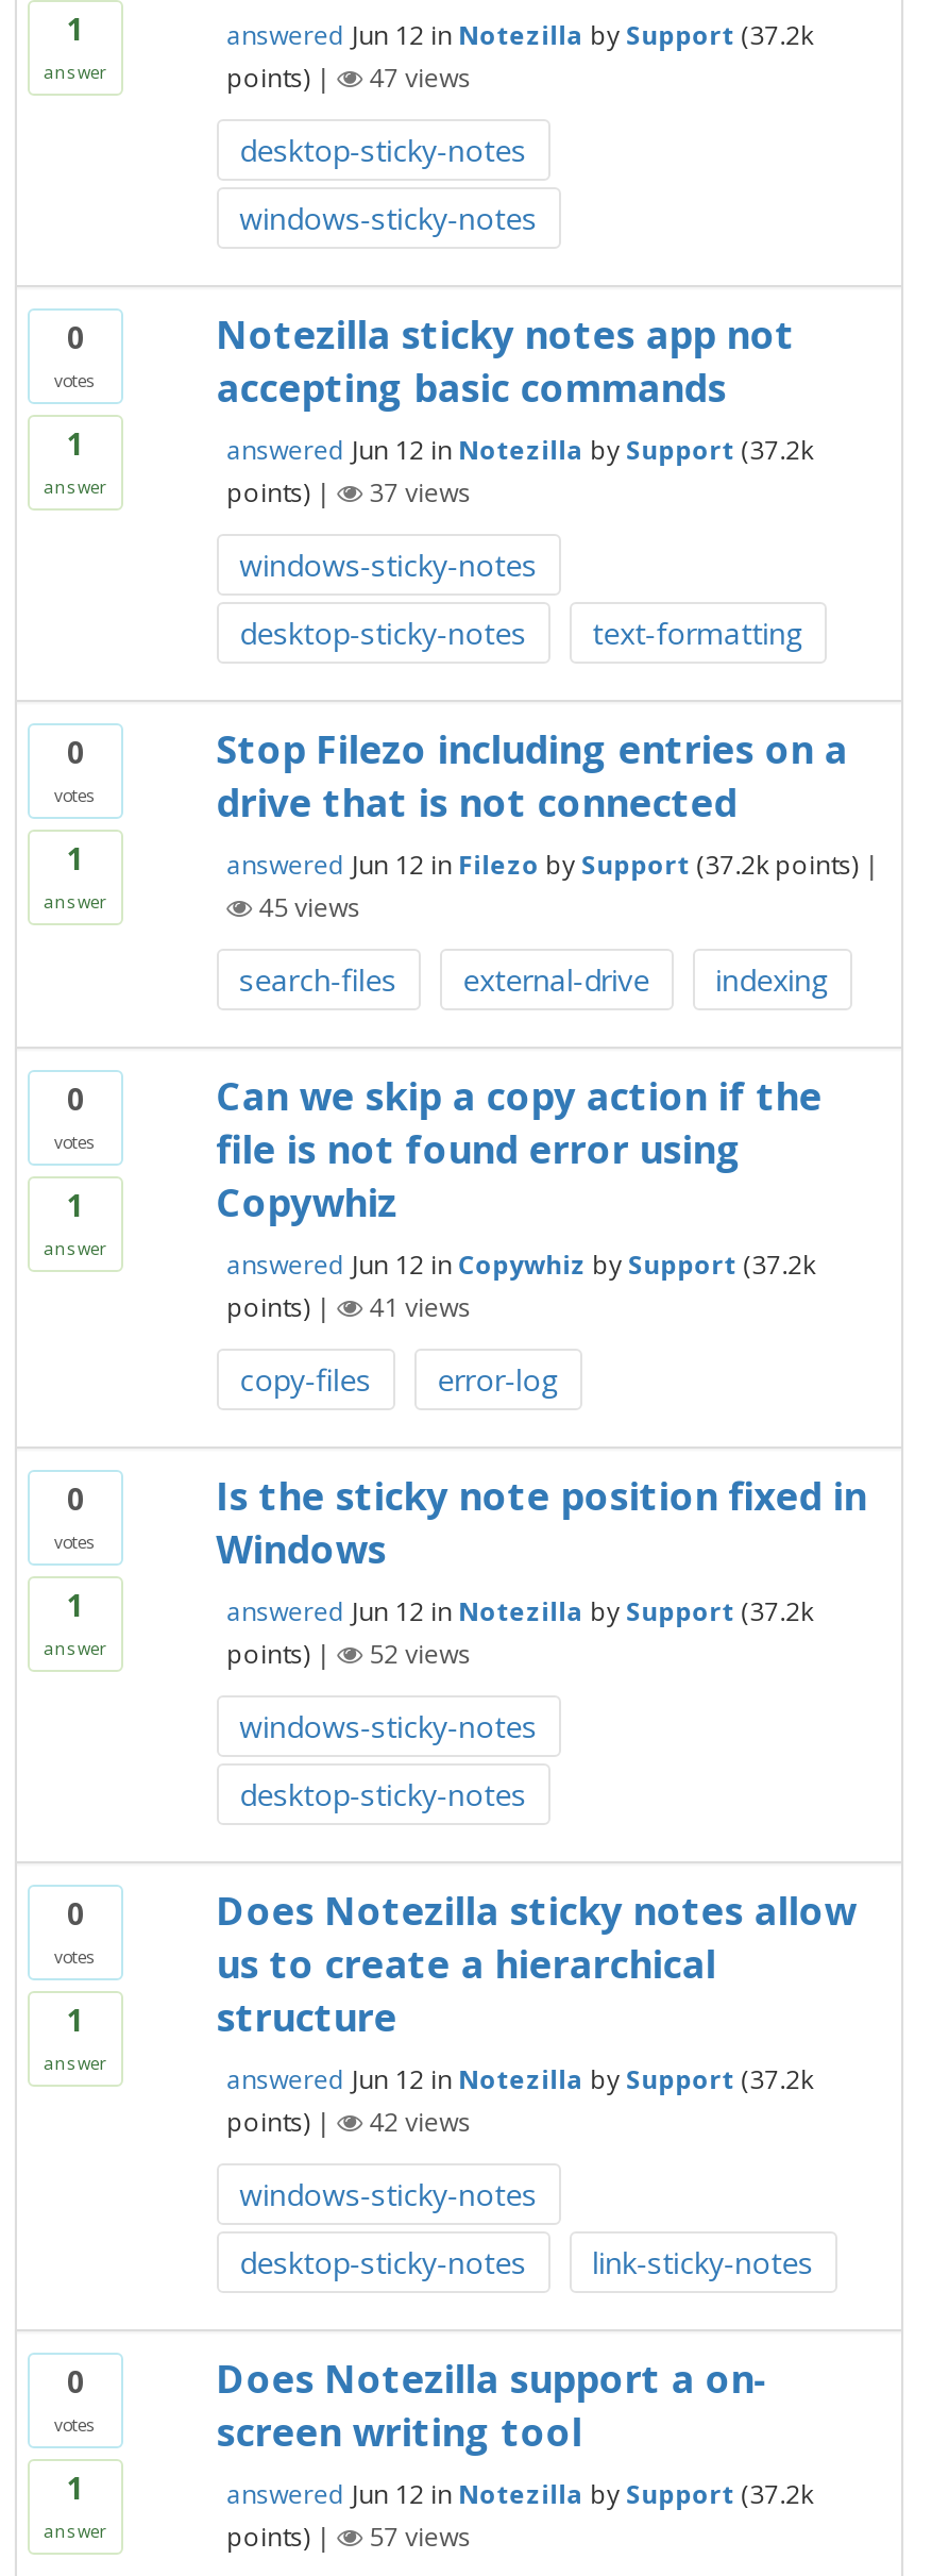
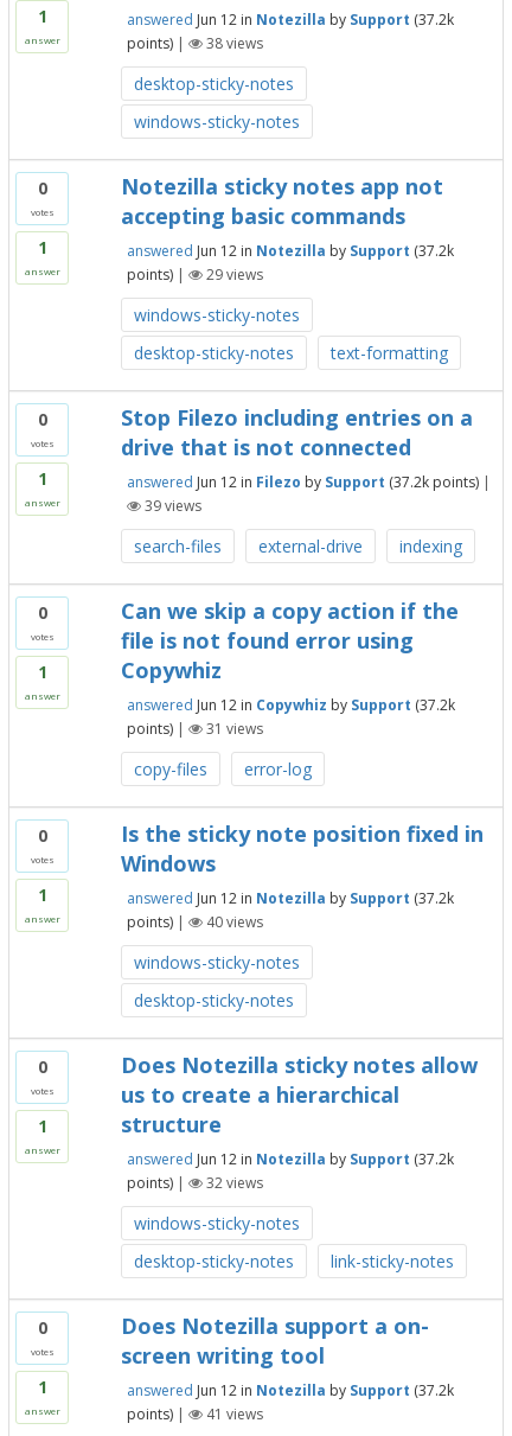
[369,59,471,95] 47 views -> [206,33,263,53] 38 views
[369,474,471,510] 37 views -> [206,264,263,284] 29 views
[258,889,360,925] 45 views -> [144,495,201,516] 39 views
[369,1289,471,1325] 41 views -> [206,718,263,739] 31 views
[369,1635,471,1672] 52 views -> [206,912,263,932] 40 views
[369,2103,471,2140] 42 views -> [206,1173,263,1193] 32 views
[369,2518,471,2554] 57 views -> [206,1404,263,1424] 41 views

